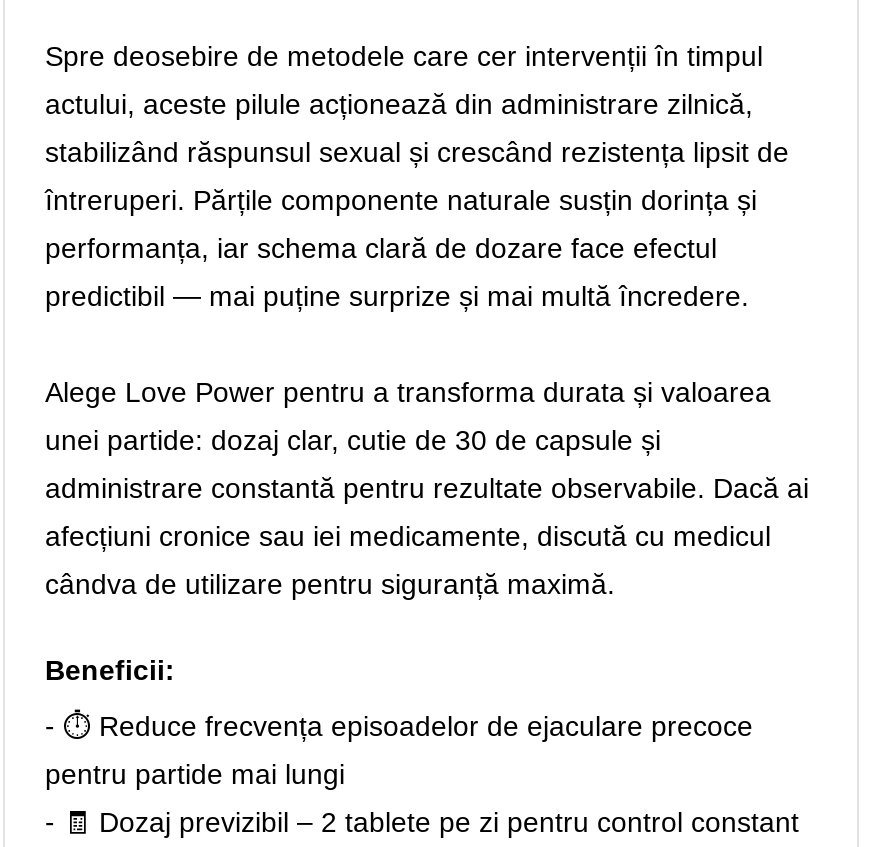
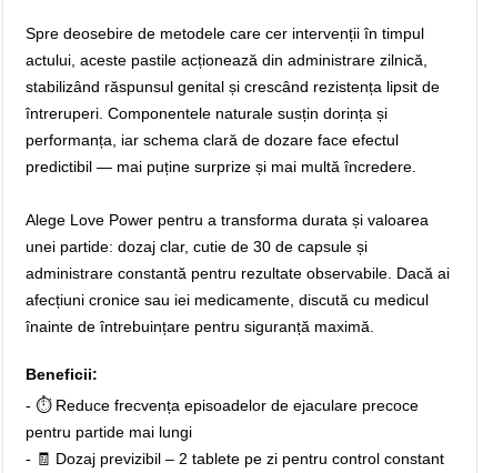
[45,88,753,120] actului, aceste pilule acționează din administrare zilnică, -> [26,51,427,69] actului, aceste pastile acționează din administrare zilnică,
[45,136,789,168] stabilizând răspunsul sexual și crescând rezistența lipsit de -> [26,78,440,95] stabilizând răspunsul genital și crescând rezistența lipsit de
[45,184,757,216] întreruperi. Părțile componente naturale susțin dorința și -> [26,104,388,122] întreruperi. Componentele naturale susțin dorința și
[45,568,615,600] cândva de utilizare pentru siguranță maximă. -> [26,318,374,335] înainte de întrebuințare pentru siguranță maximă.

